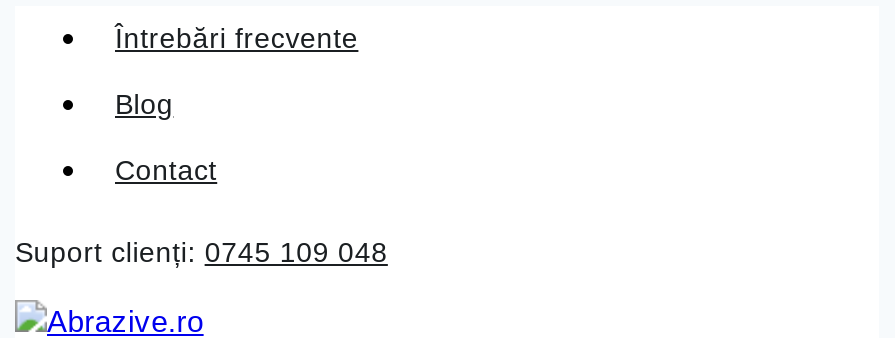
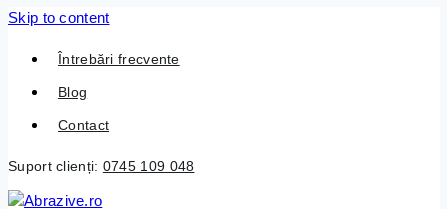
none -> [8,9,109,26] Skip to content

